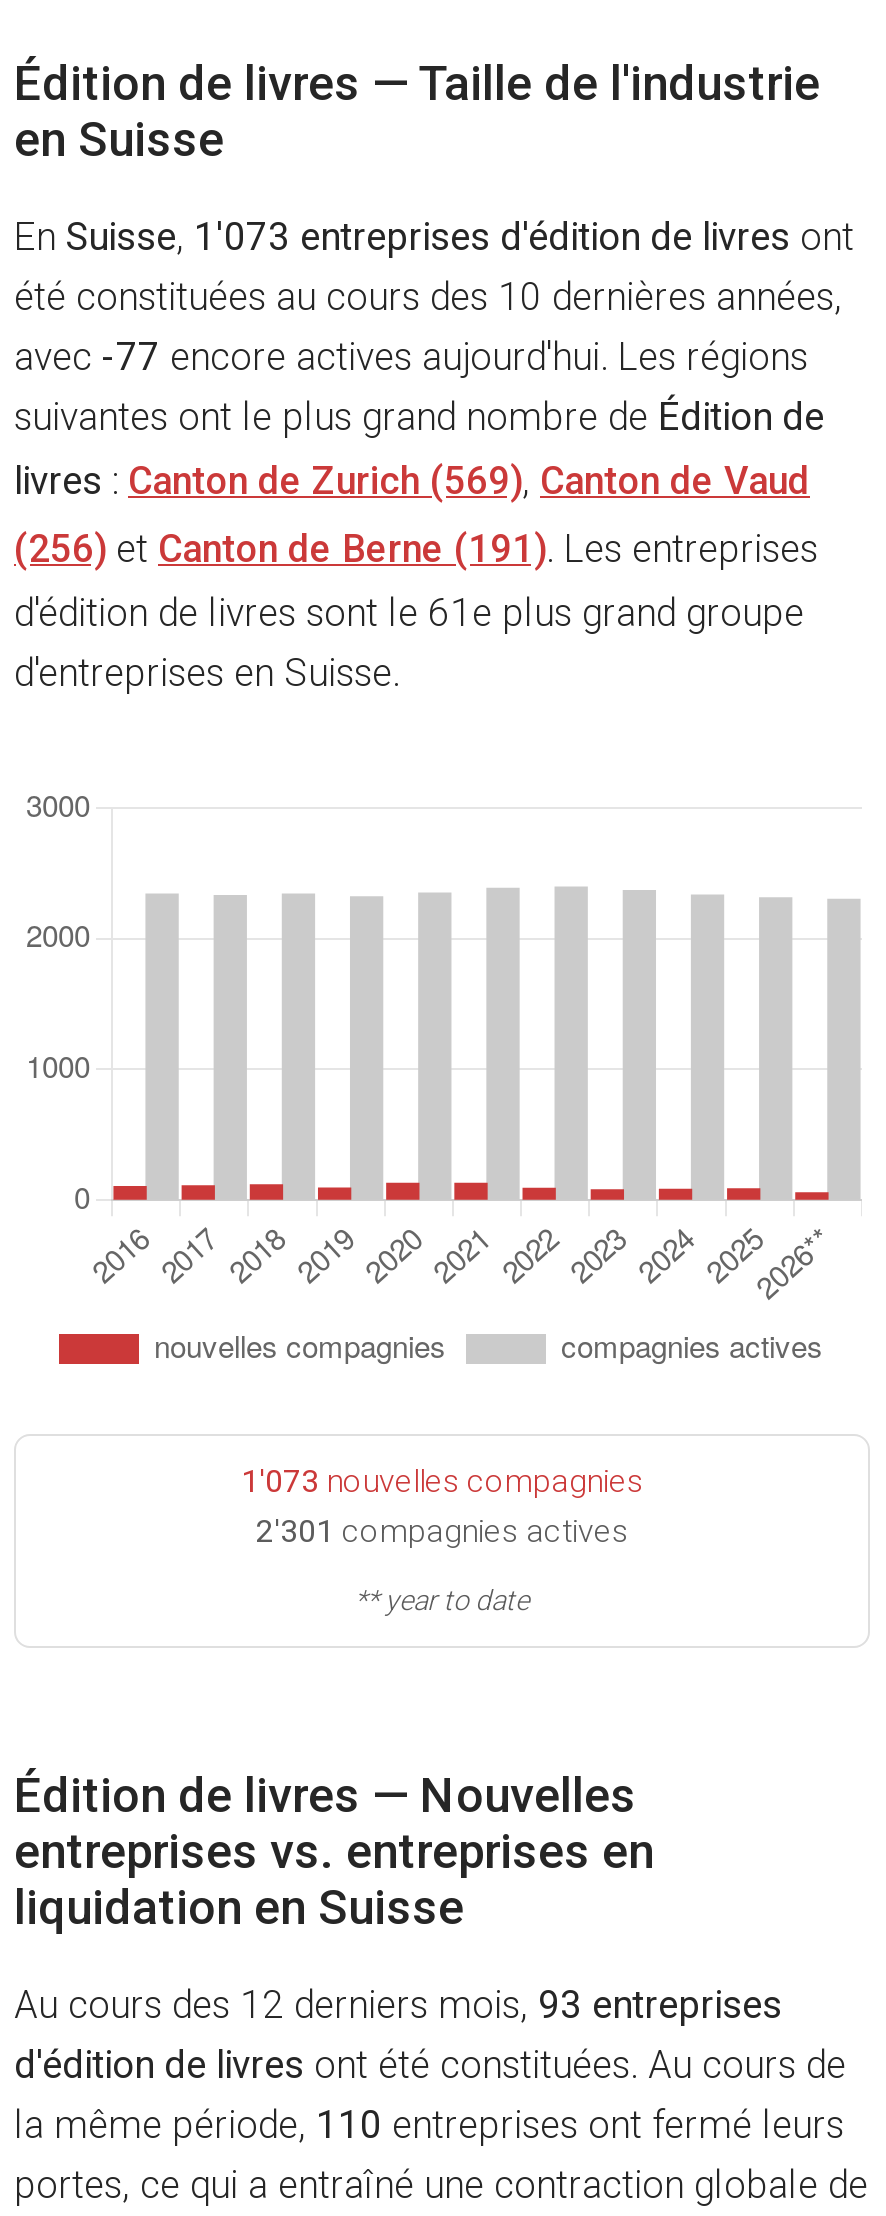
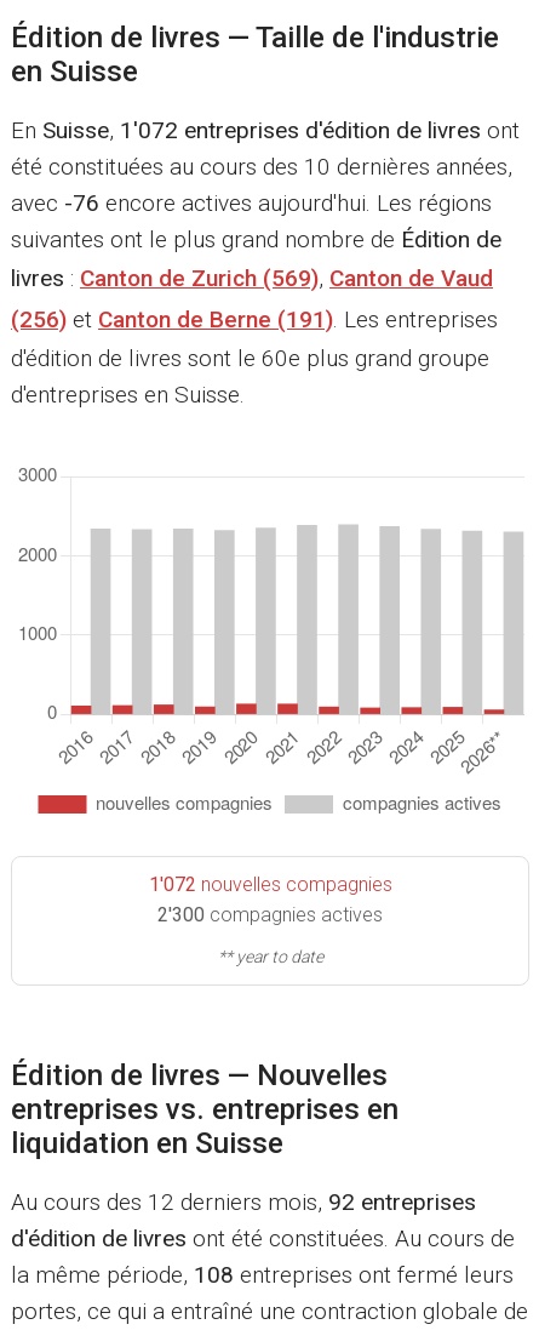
[14,213,854,259] En Suisse, 1'073 entreprises d'édition de livres ont -> [11,116,520,144] En Suisse, 1'072 entreprises d'édition de livres ont
[14,333,808,379] avec -77 encore actives aujourd'hui. Les régions -> [11,189,492,217] avec -76 encore actives aujourd'hui. Les régions
[14,589,804,635] d'édition de livres sont le 61e plus grand groupe -> [11,344,489,372] d'édition de livres sont le 60e plus grand groupe
[241,1461,643,1499] 1'073 nouvelles compagnies -> [148,873,392,896] 1'072 nouvelles compagnies
[256,1511,628,1549] 2'301 compagnies actives -> [157,903,383,926] 2'300 compagnies actives
[14,1981,782,2027] Au cours des 12 derniers mois, 93 entreprises -> [11,1188,476,1216] Au cours des 12 derniers mois, 92 entreprises
[14,2101,844,2147] la même période, 110 entreprises ont fermé leurs -> [11,1261,514,1288] la même période, 108 entreprises ont fermé leurs

